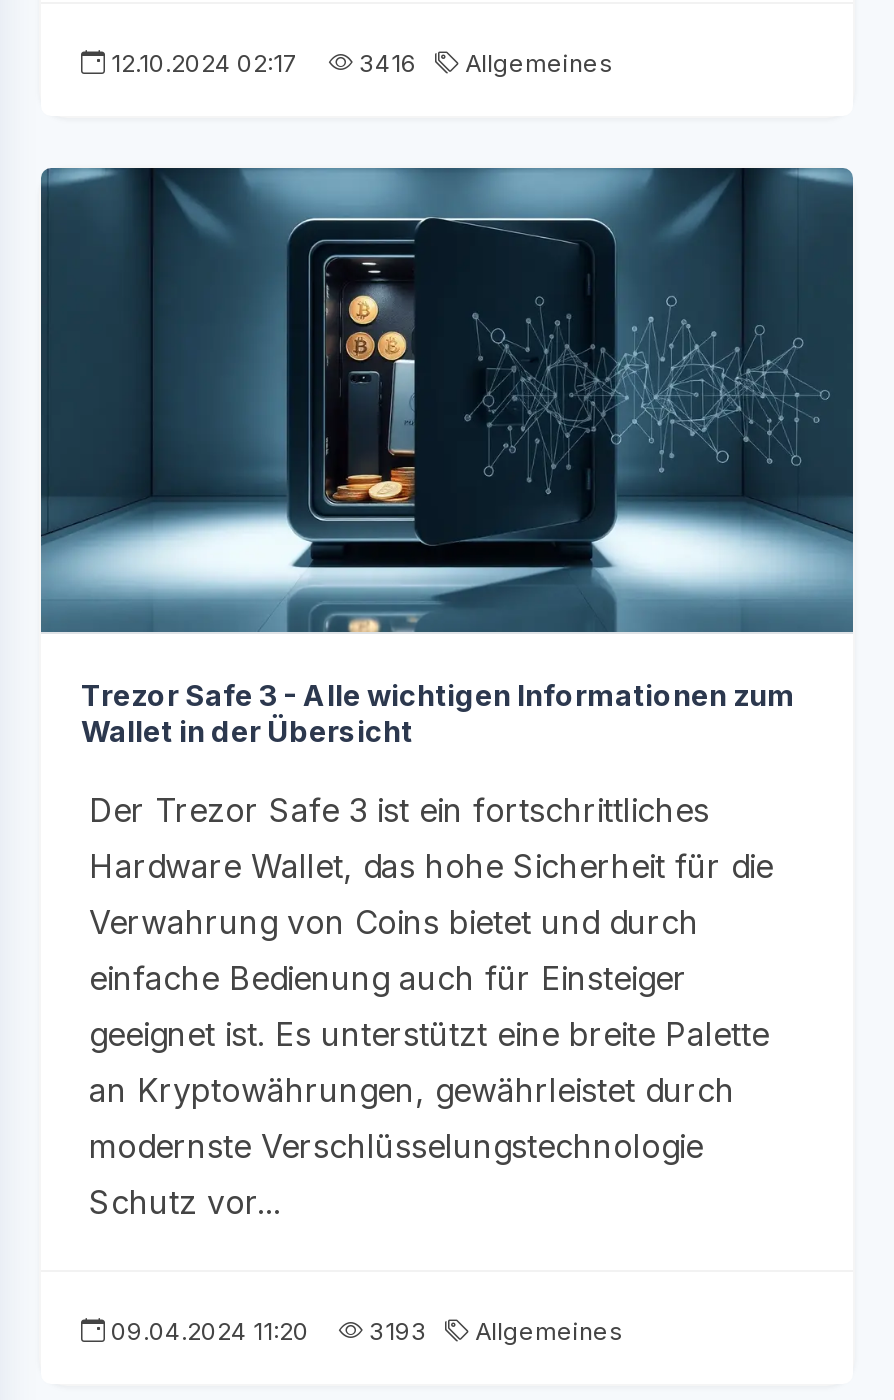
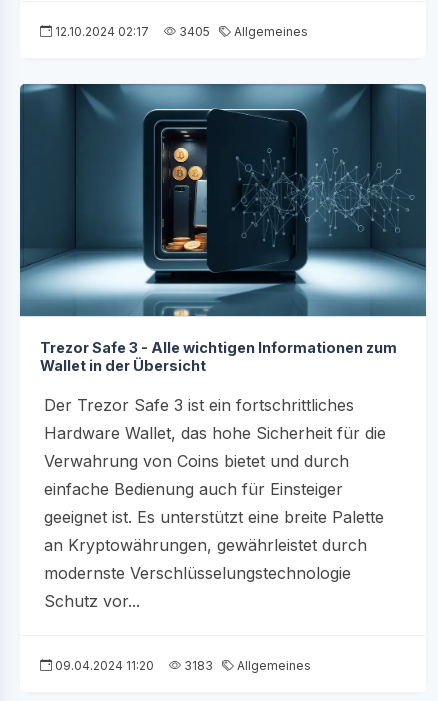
[105,48,613,78] 12.10.2024 02:17 3416 Allgemeines -> [52,24,308,39] 12.10.2024 02:17 3405 Allgemeines
[105,1315,623,1345] 09.04.2024 11:20 3193 Allgemeines -> [52,658,311,673] 09.04.2024 11:20 3183 Allgemeines

